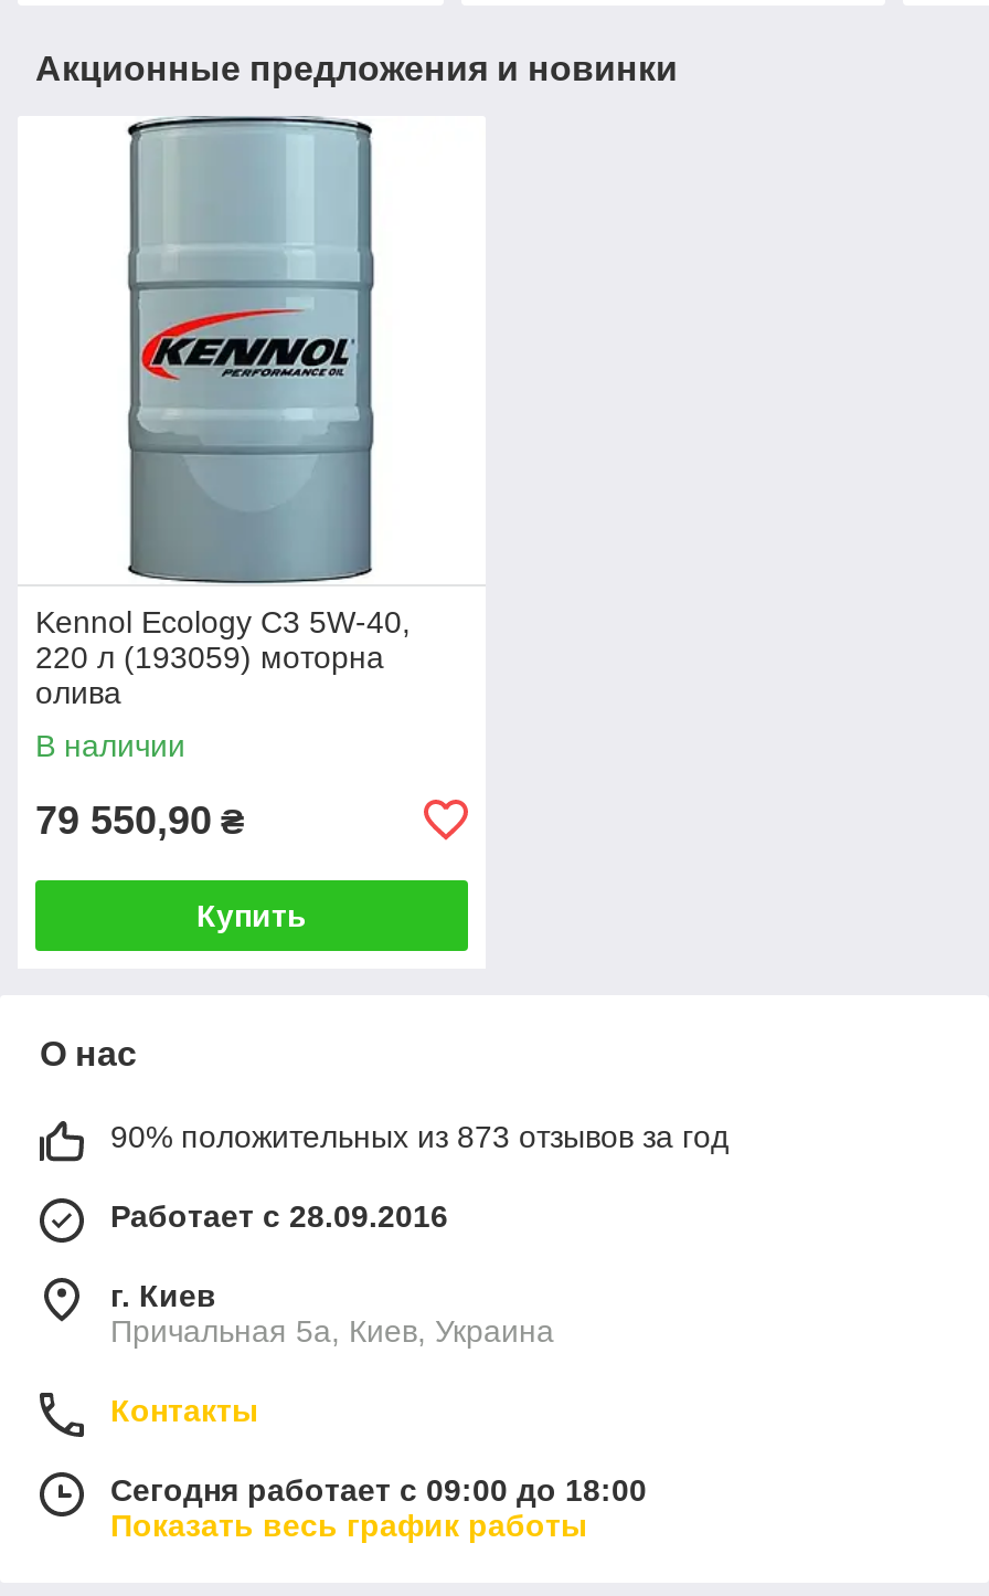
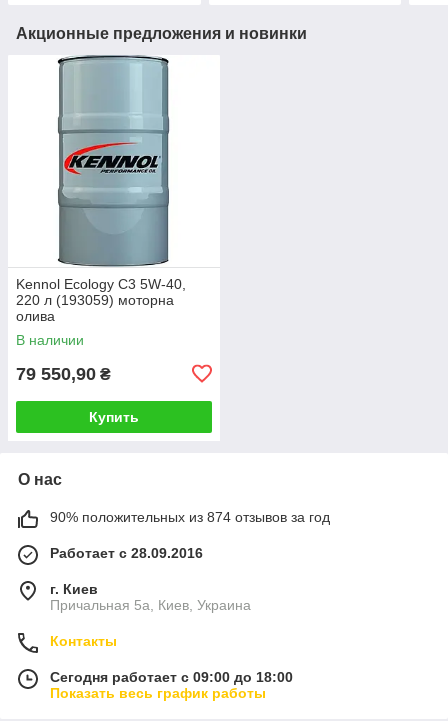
[110,1118,729,1154] 90% положительных из 873 отзывов за год -> [50,509,330,525] 90% положительных из 874 отзывов за год

